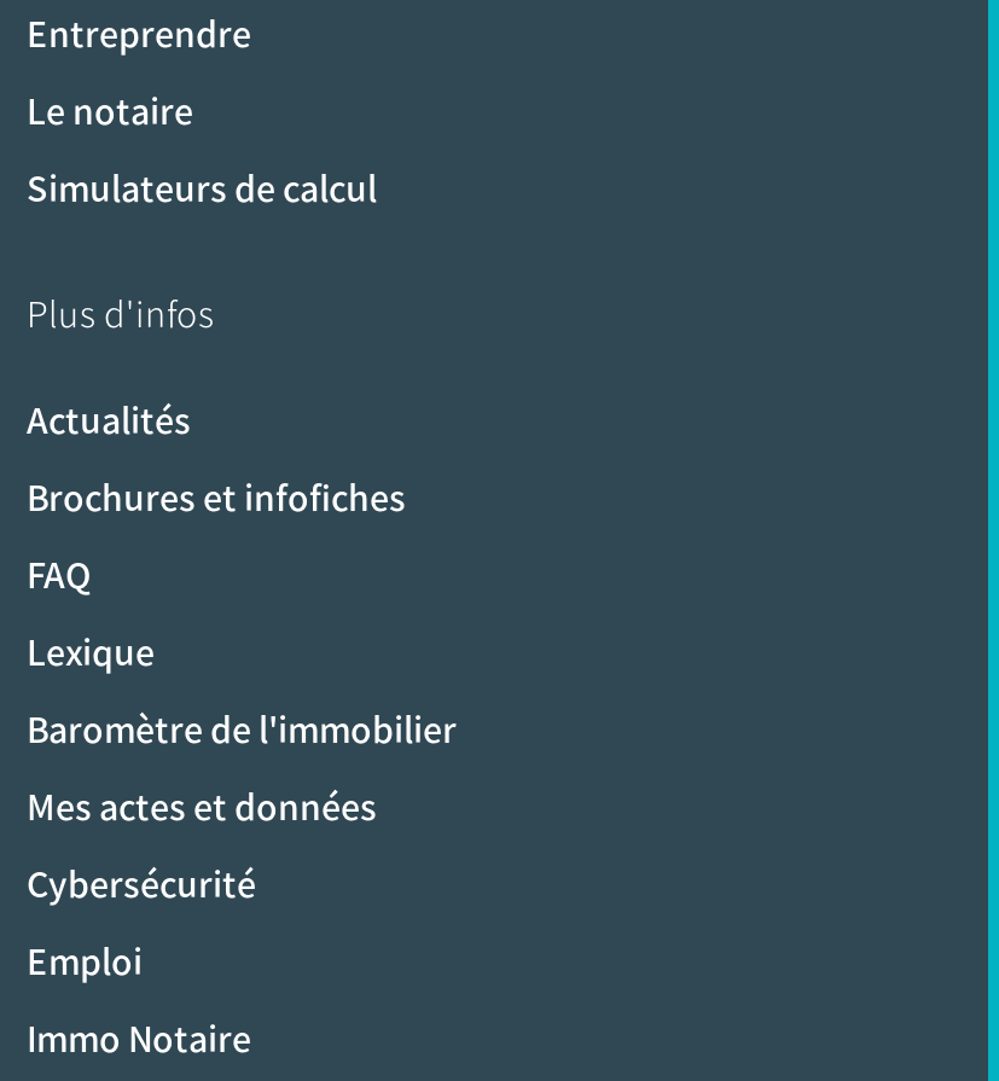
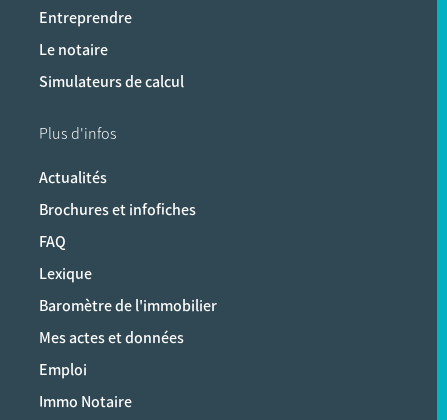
[27,861,256,907] Cybersécurité -> none

